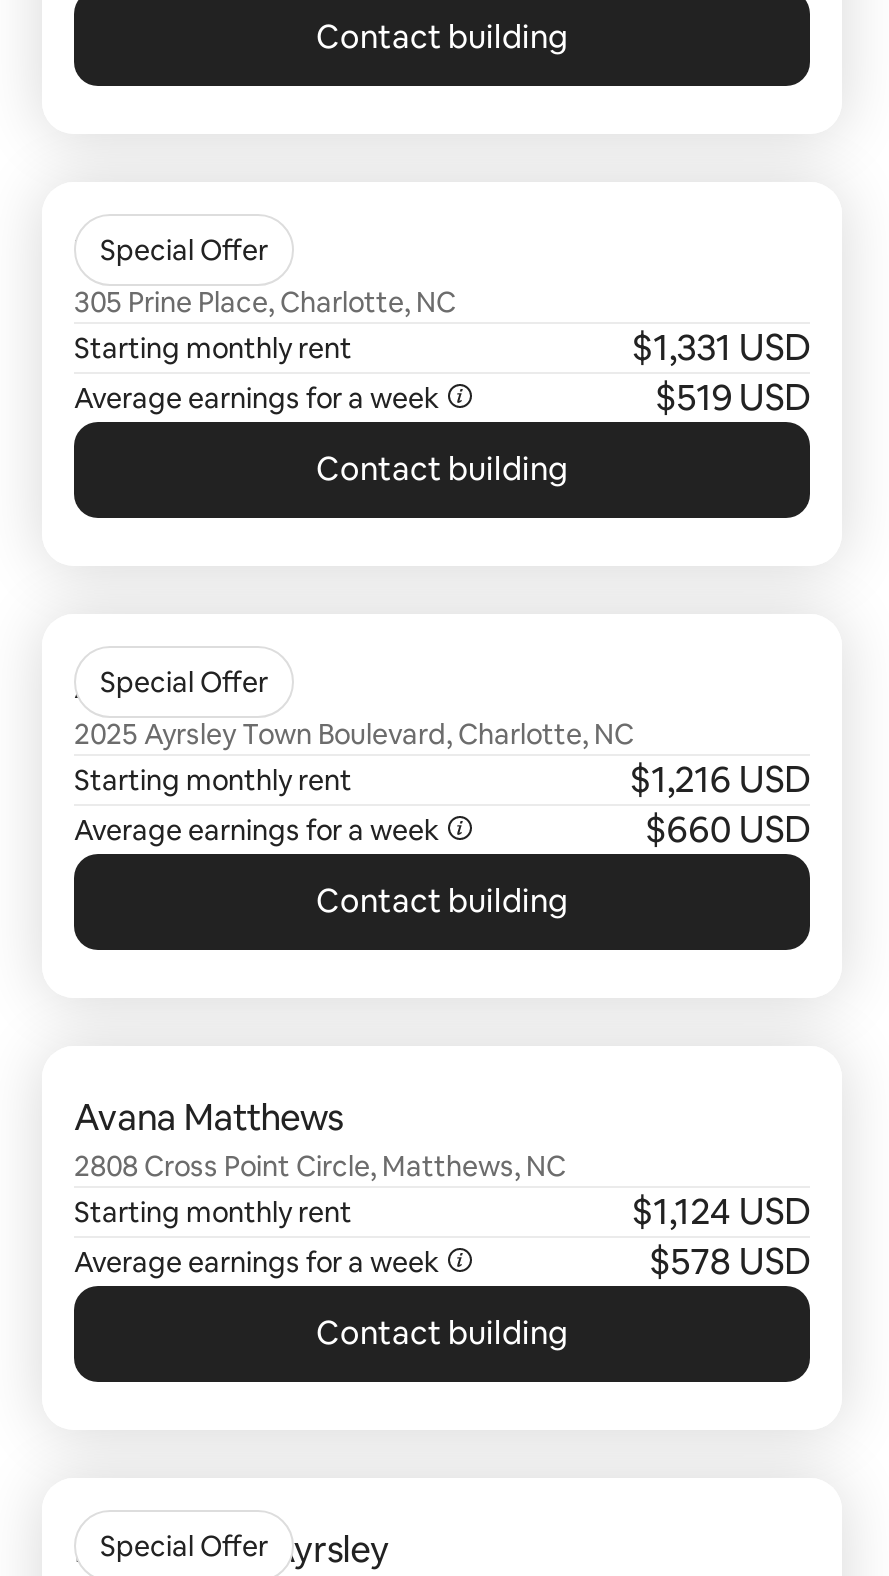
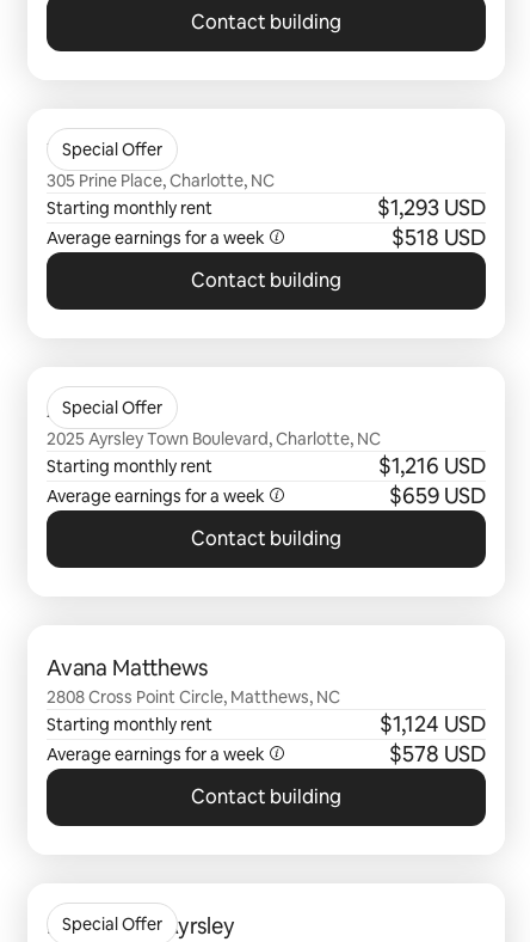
[632,324,810,370] $1,331 USD -> [377,194,486,221] $1,293 USD
[655,374,810,420] $519 USD -> [392,224,486,251] $518 USD
[645,806,810,852] $660 USD -> [390,482,486,509] $659 USD

